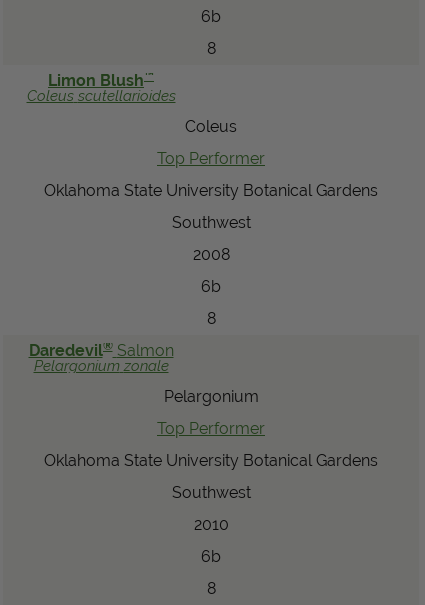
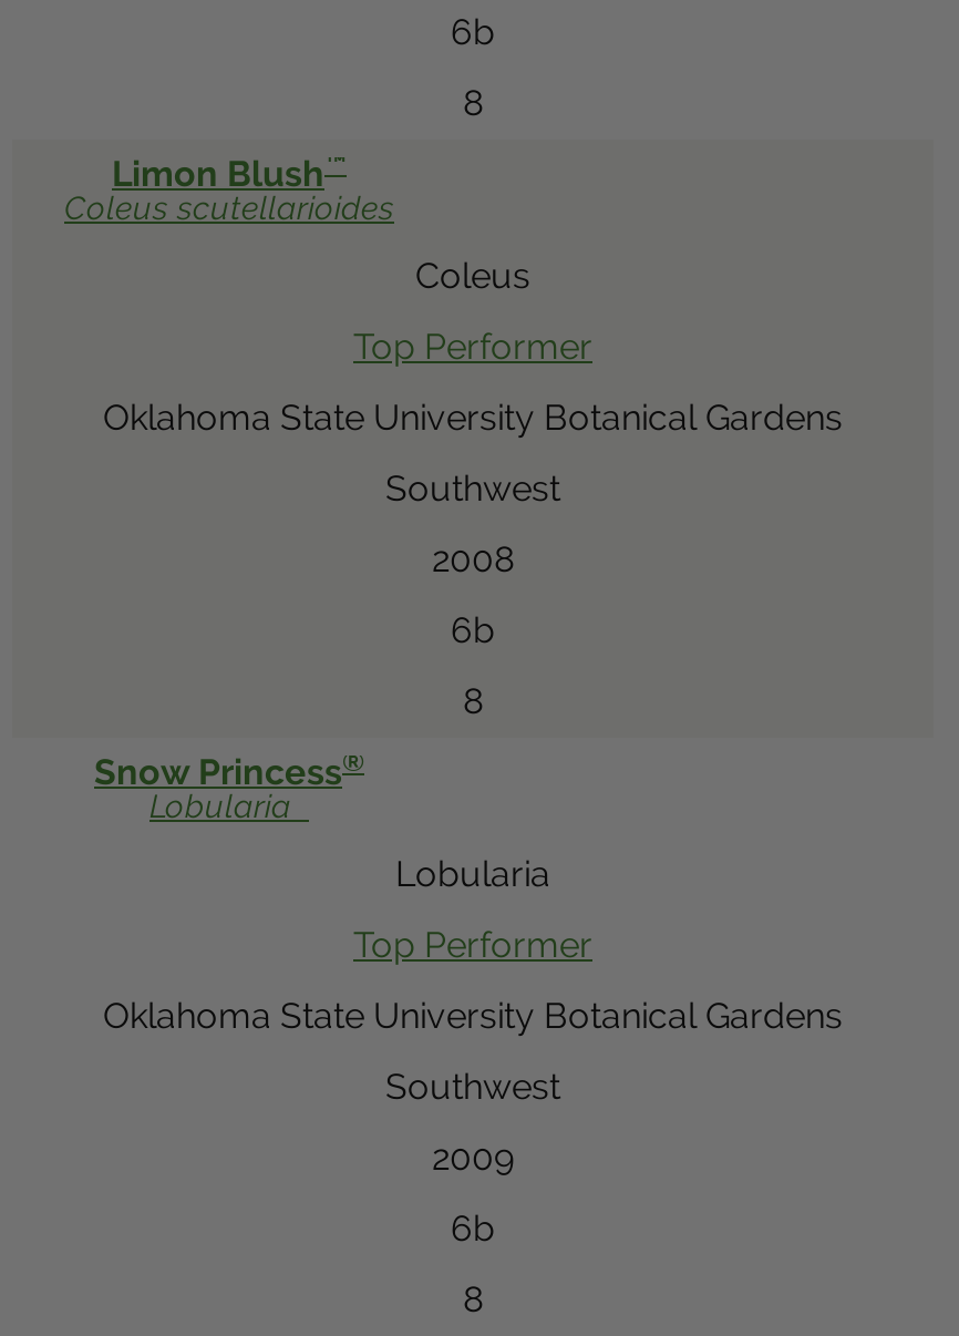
[28,339,173,374] Daredevil® Salmon | Pelargonium zonale -> [94,747,364,825] Snow Princess® | Lobularia
[163,387,258,406] Pelargonium -> [395,854,550,896] Lobularia
[193,515,228,534] 2010 -> [432,1137,514,1179] 2009

